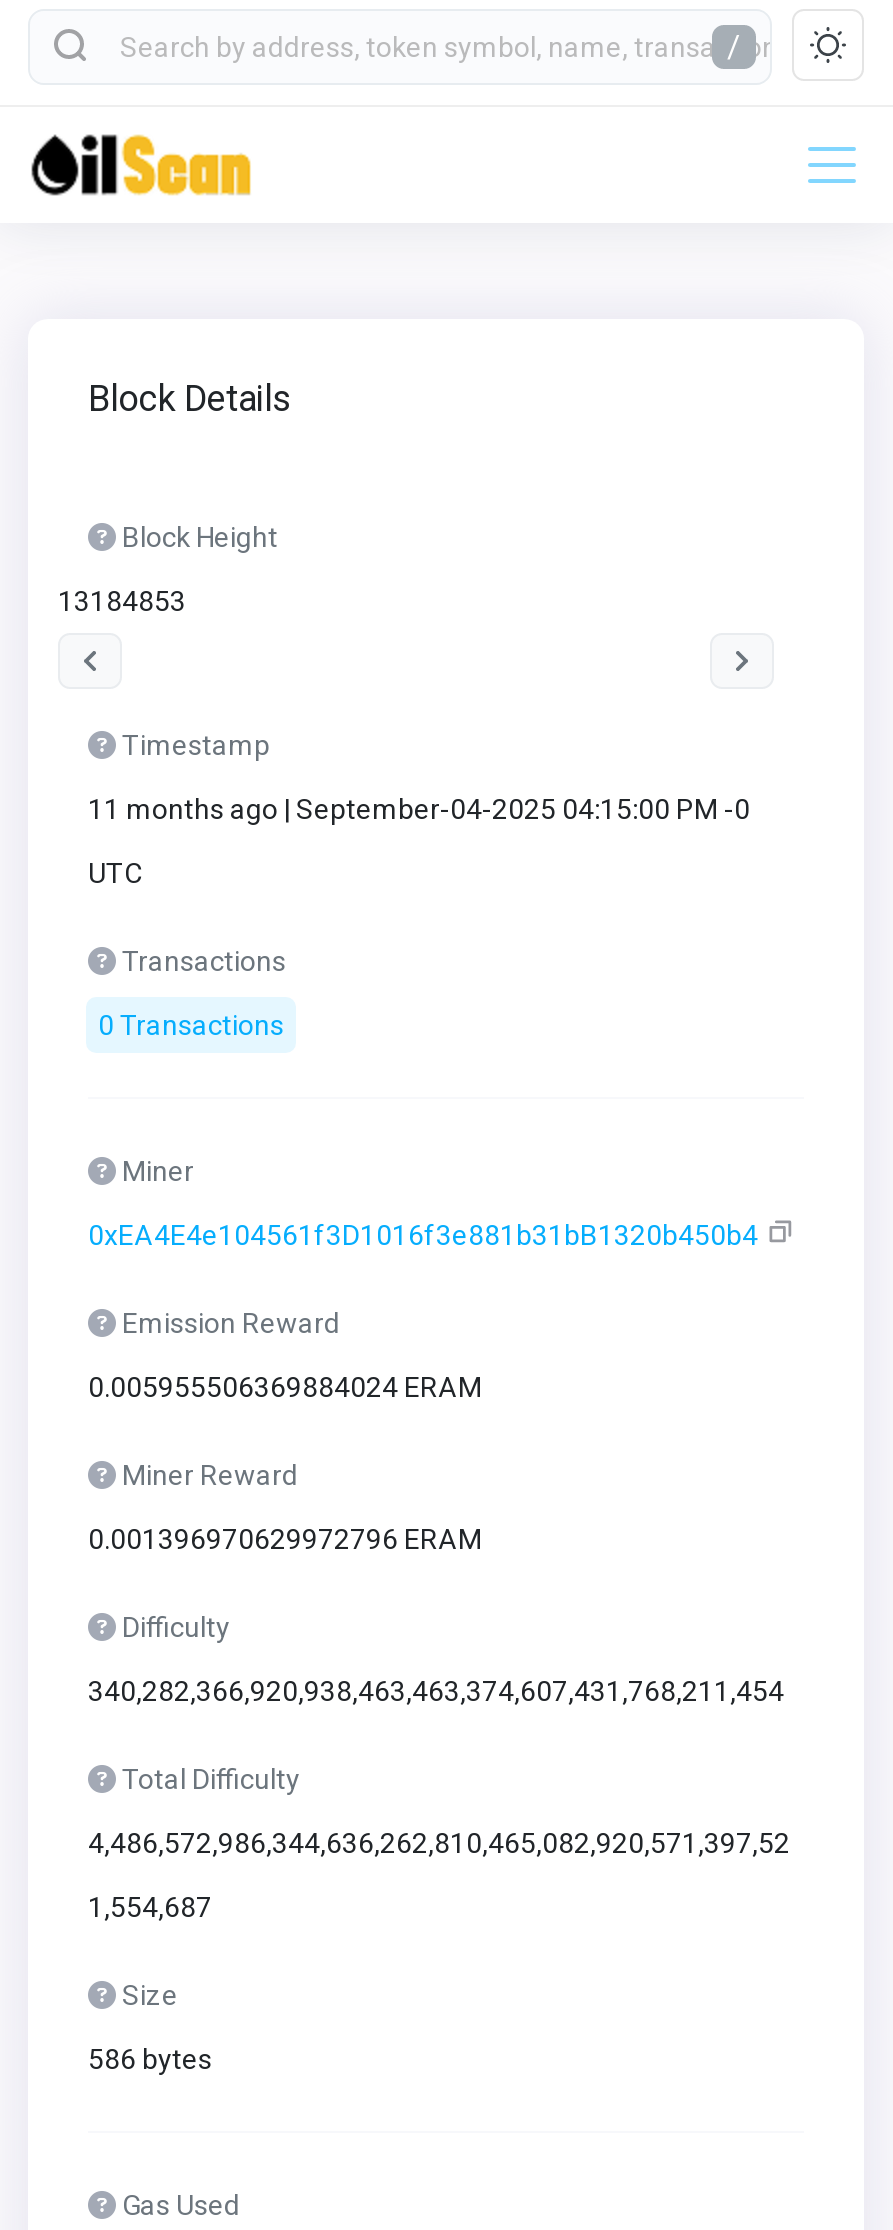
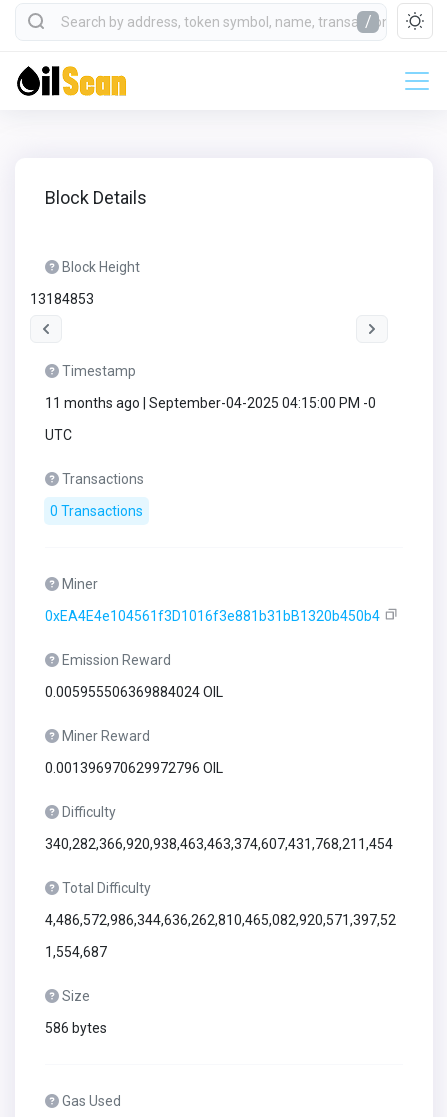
[88,1371,482,1403] 0.005955506369884024 ERAM -> [45,684,223,700] 0.005955506369884024 OIL
[88,1523,482,1555] 0.001396970629972796 ERAM -> [45,760,223,776] 0.001396970629972796 OIL

